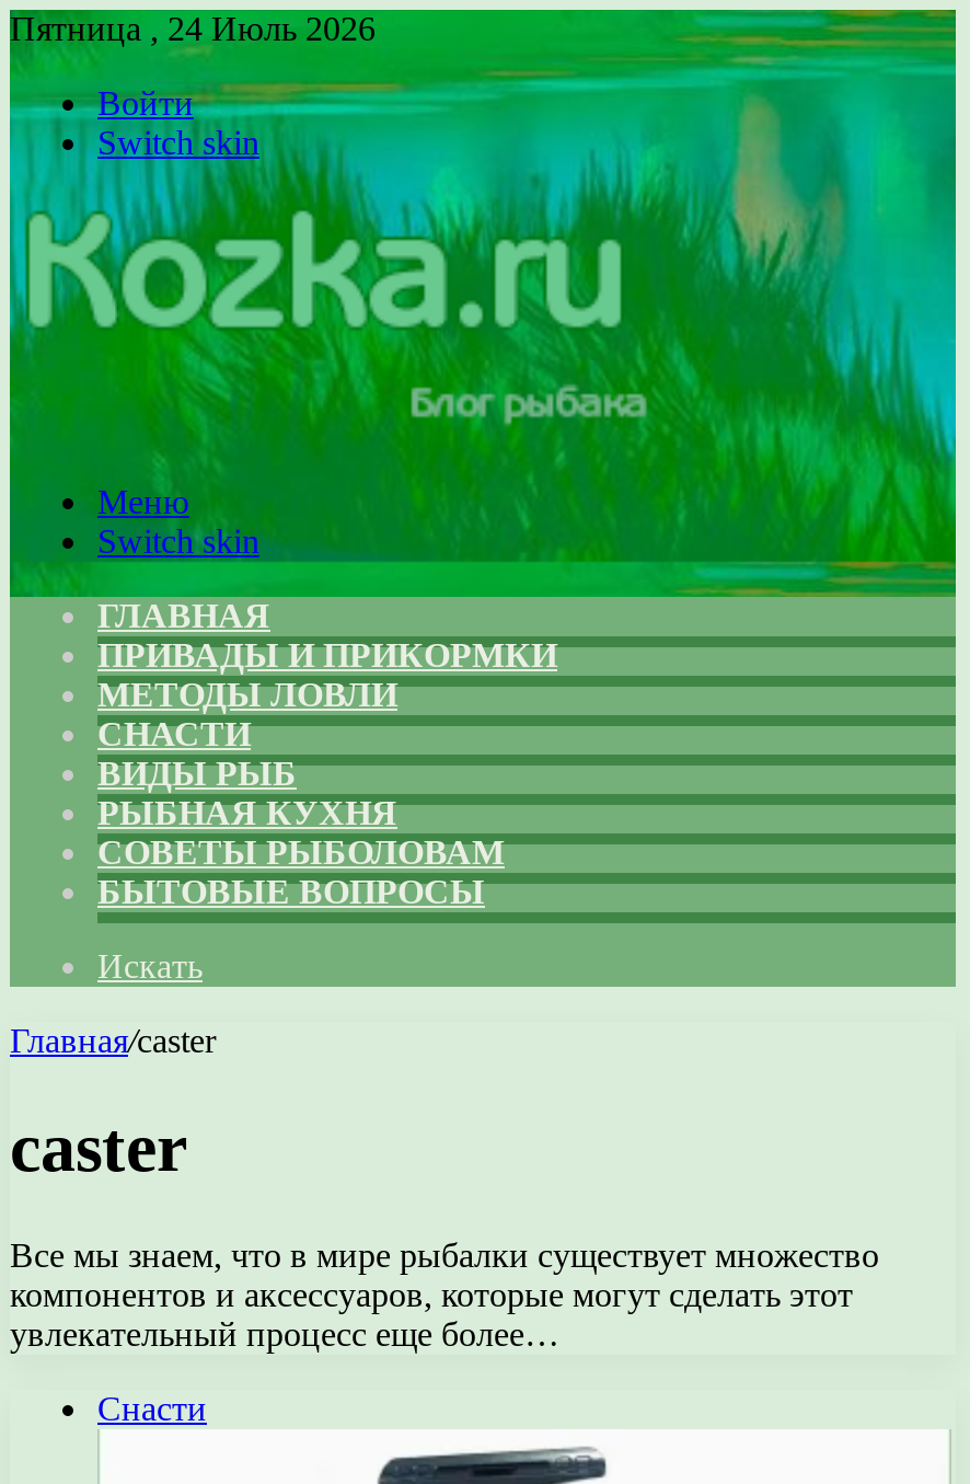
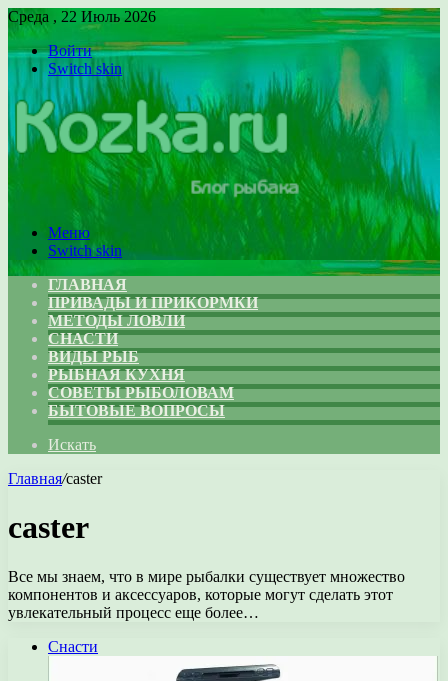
[10,10,376,47] Пятница , 24 Июль 2026 -> [8,8,156,25] Среда , 22 Июль 2026

